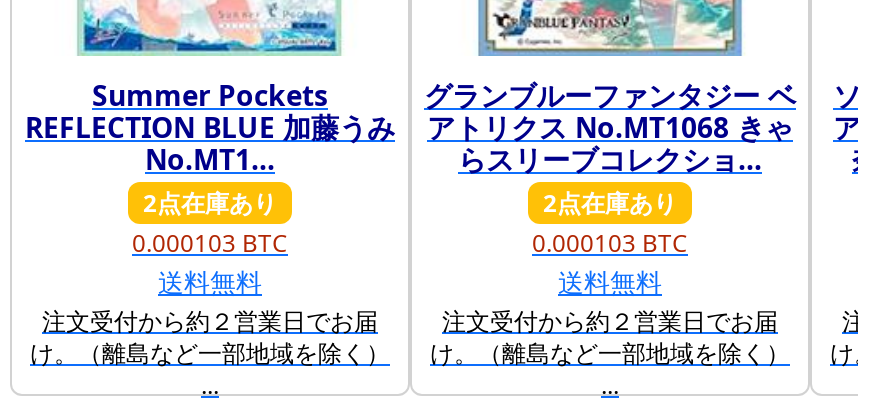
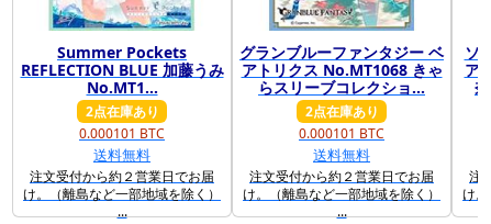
[132,226,288,260] 0.000103 BTC -> [79,124,165,143] 0.000101 BTC
[532,226,688,260] 0.000103 BTC -> [299,124,384,143] 0.000101 BTC

